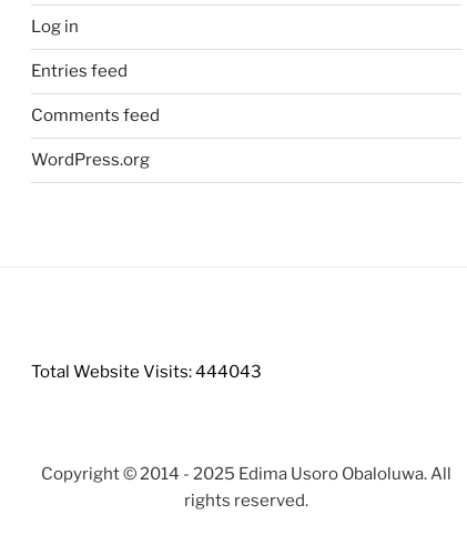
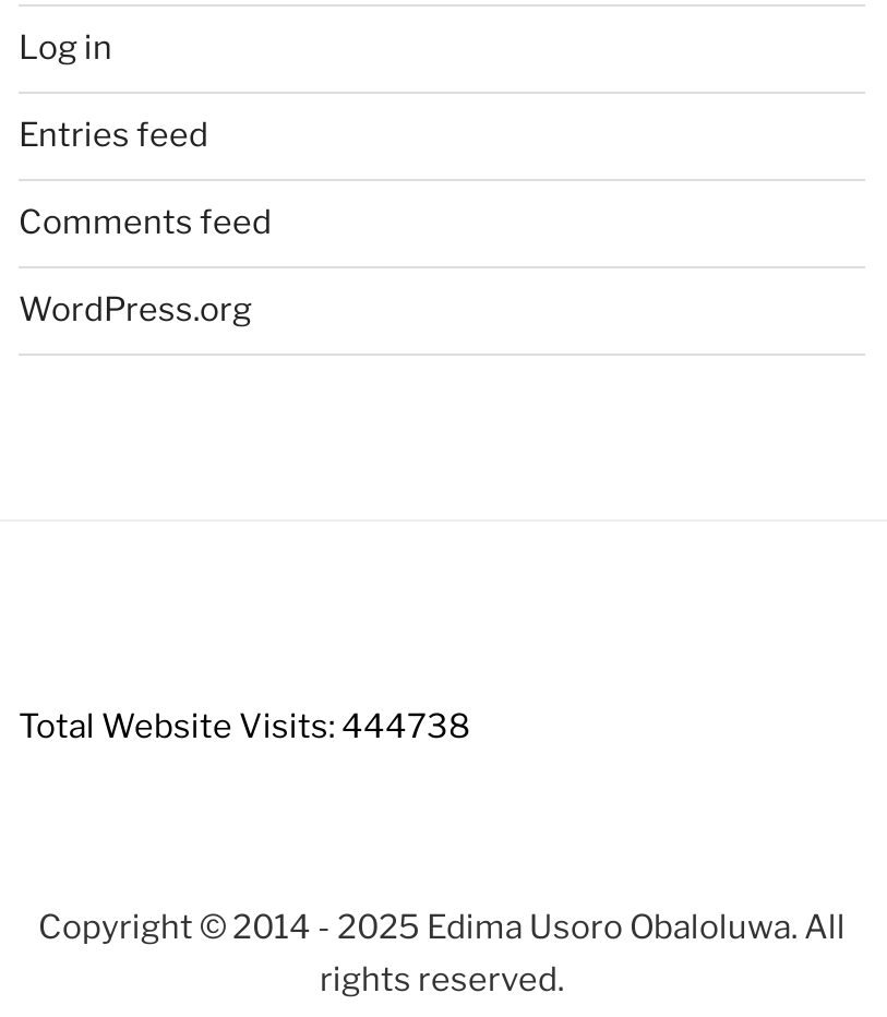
[31,362,262,382] Total Website Visits: 444043 -> [19,707,470,746] Total Website Visits: 444738

